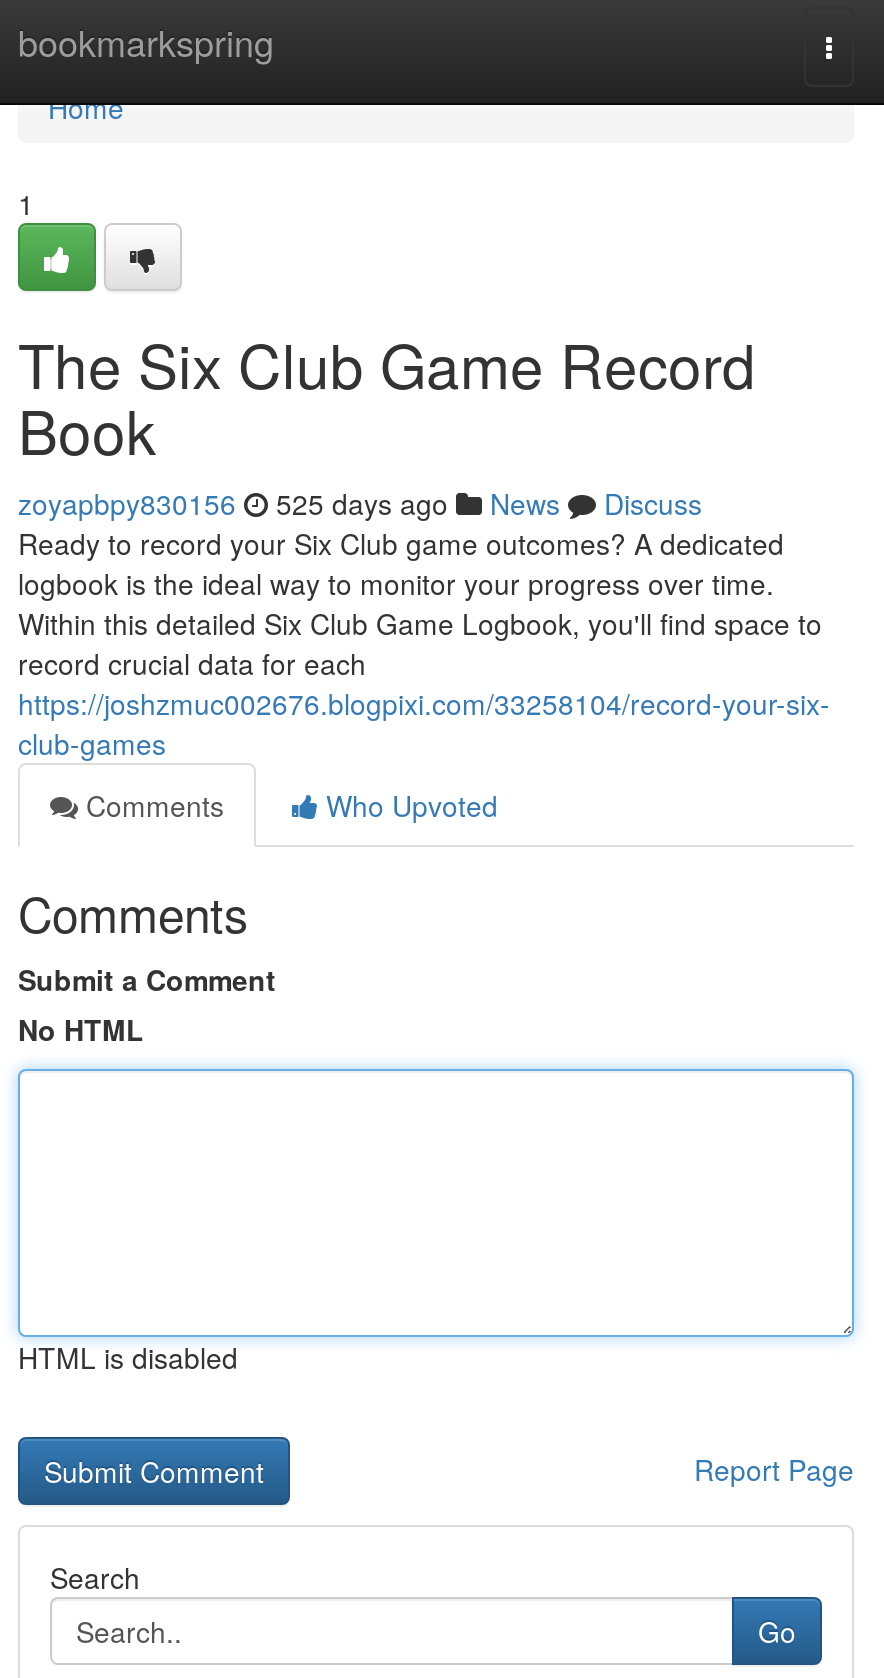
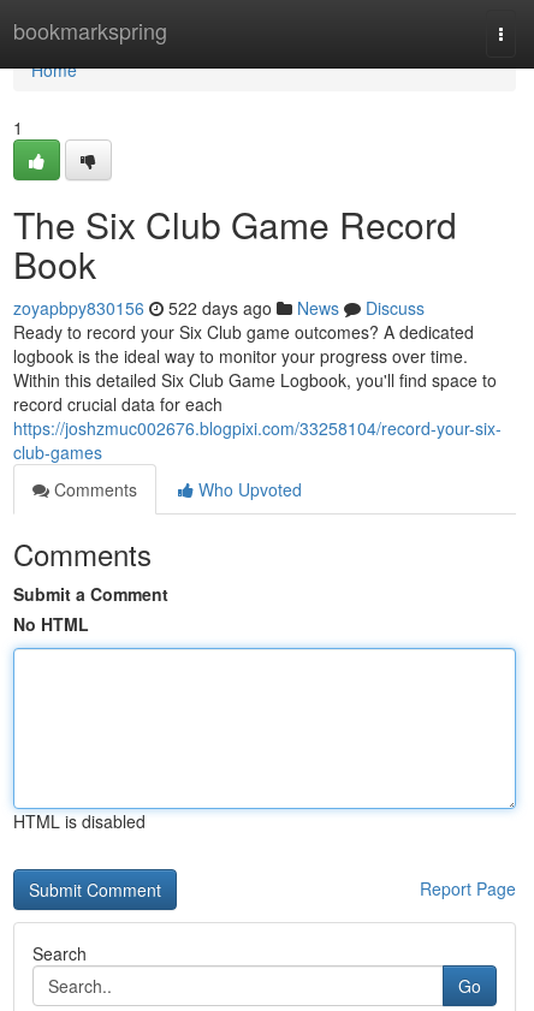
[18,483,702,523] zoyapbpy830156 525 days ago News Discuss -> [13,296,425,320] zoyapbpy830156 522 days ago News Discuss

